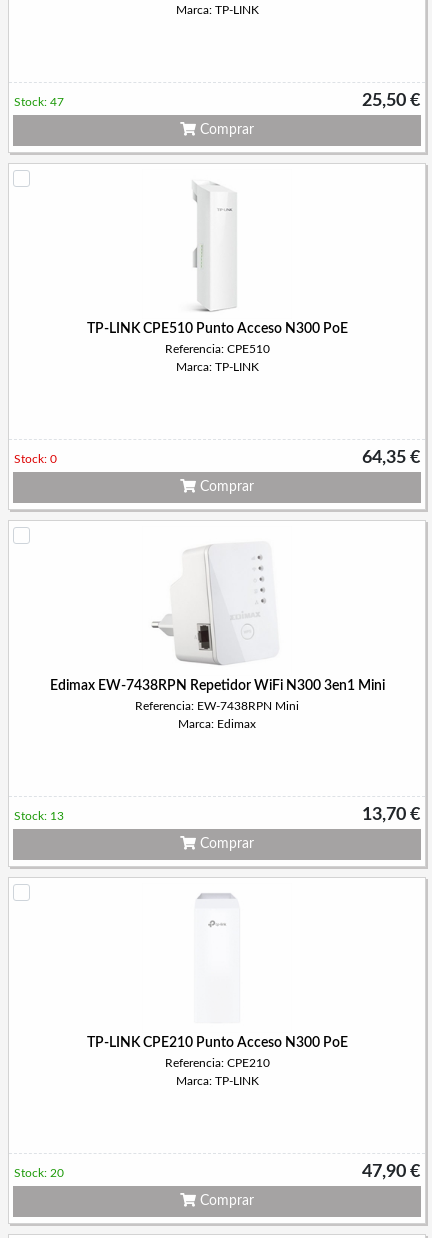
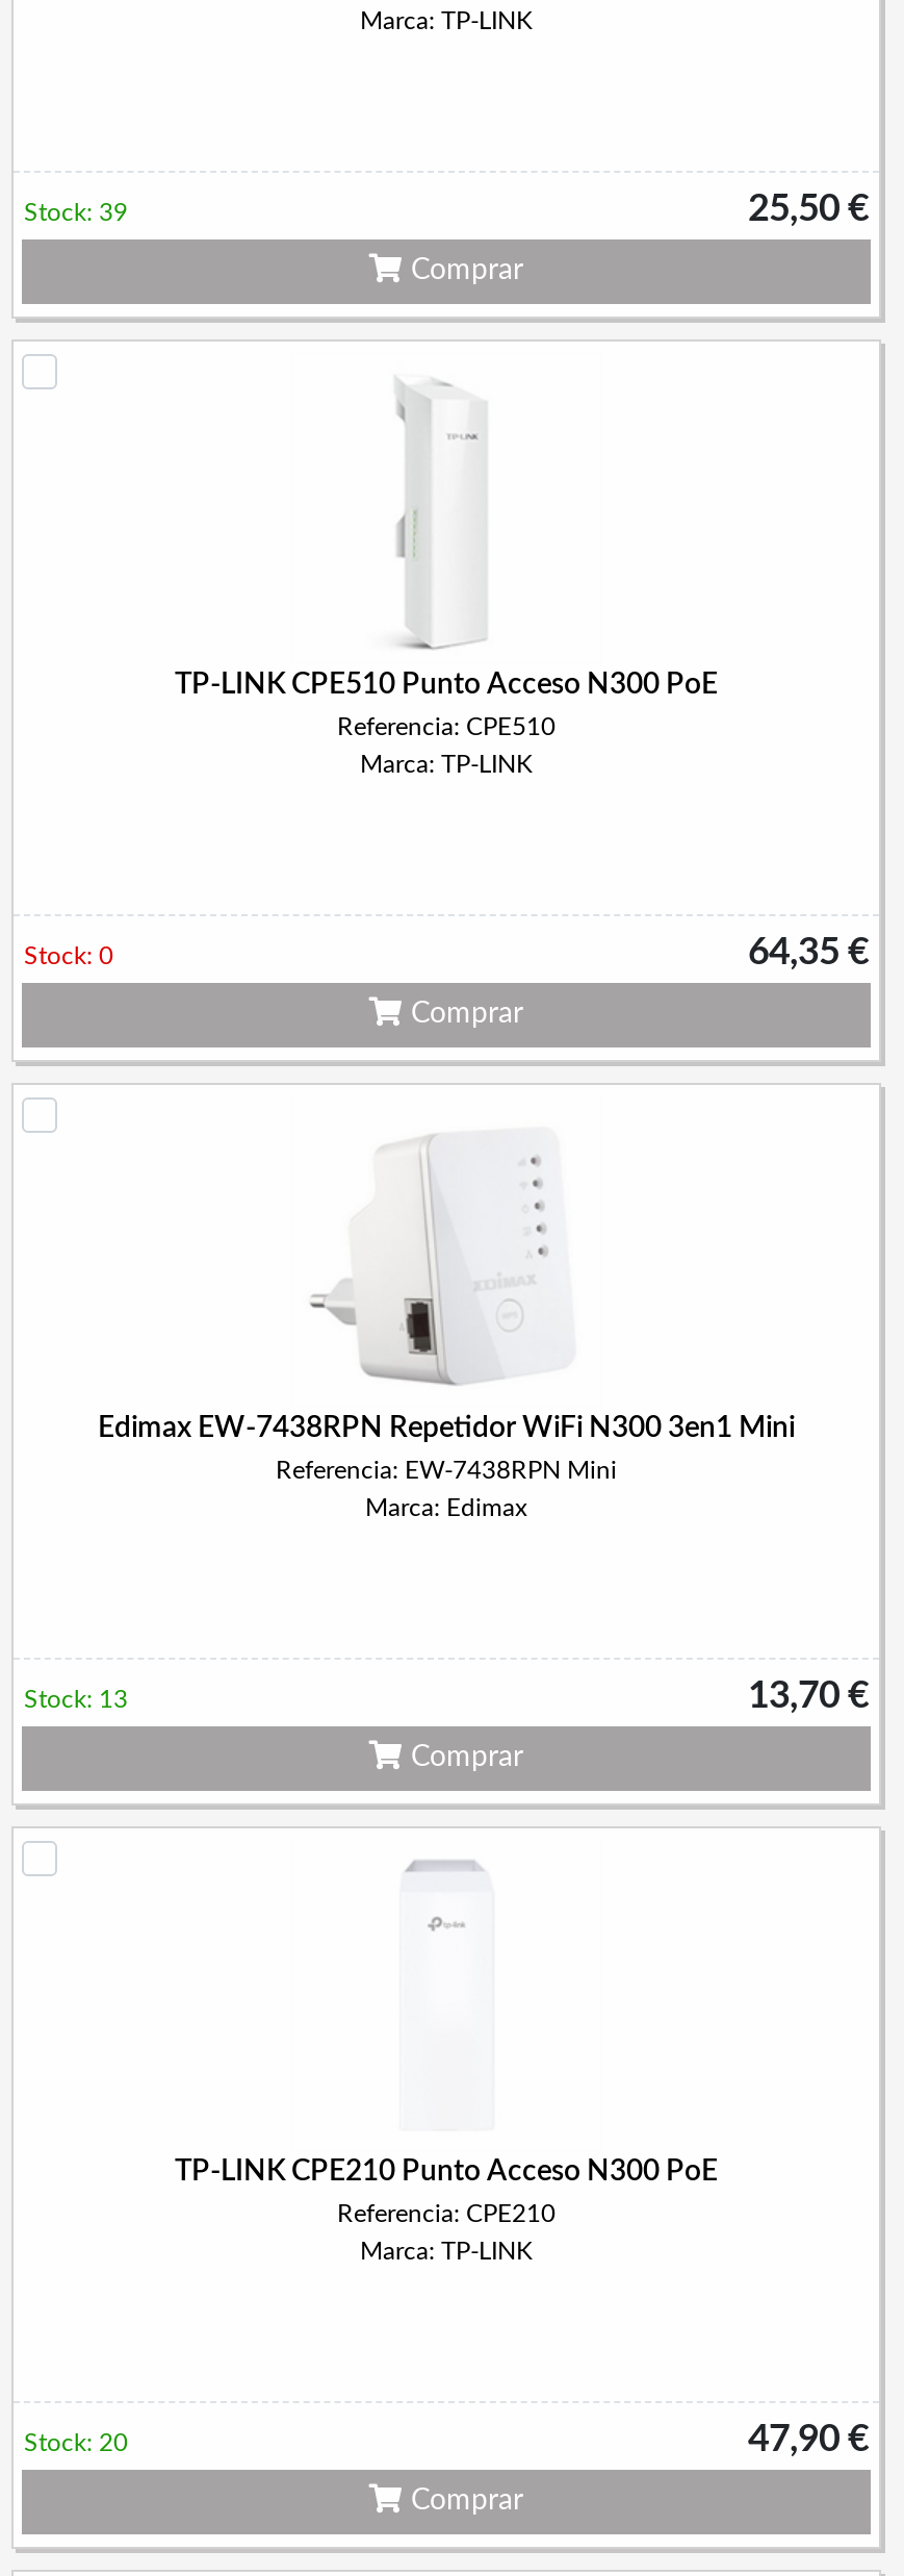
[14,96,64,108] Stock: 47 -> [24,200,128,225] Stock: 39

